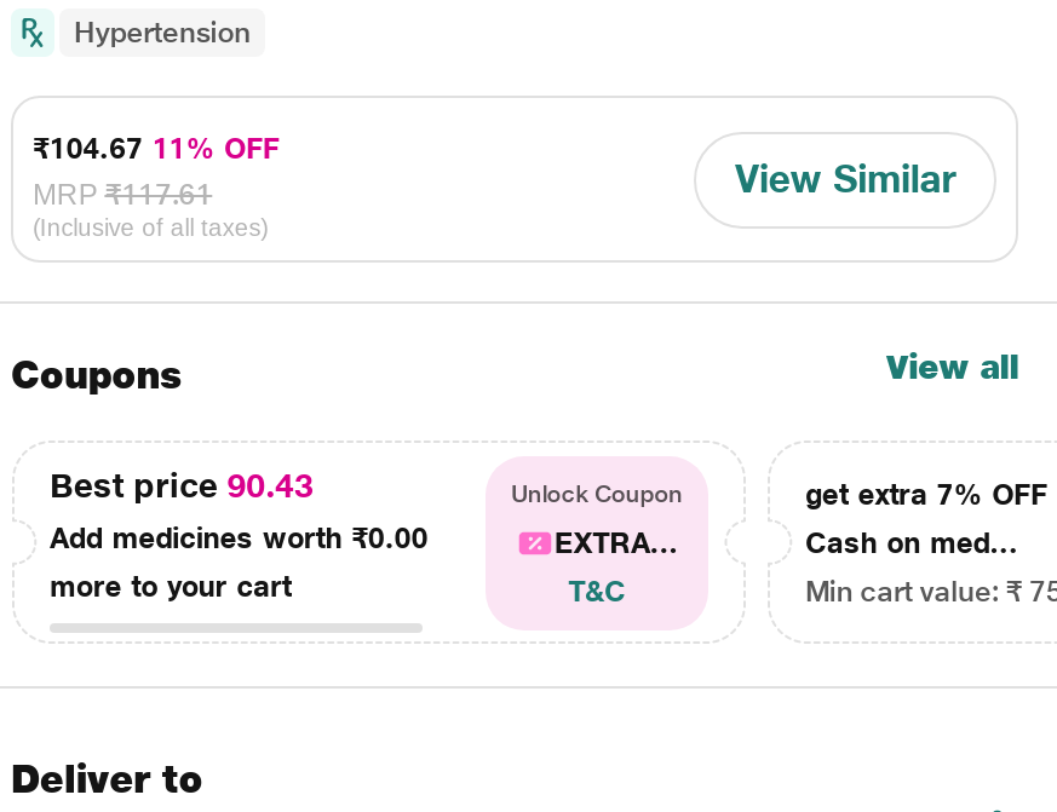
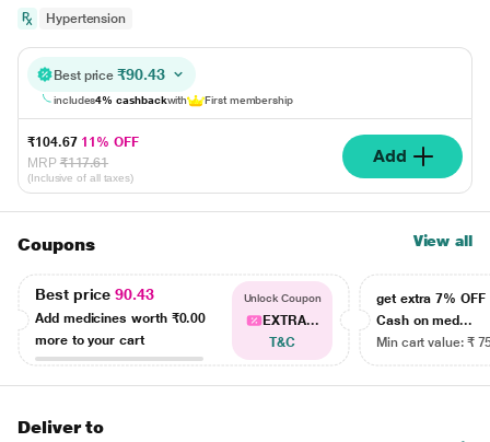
none -> [54,66,293,106] Best price ₹90.43 | includes4% cashbackwith | First membership
[735,155,955,201] View Similar -> [372,145,406,166] Add

